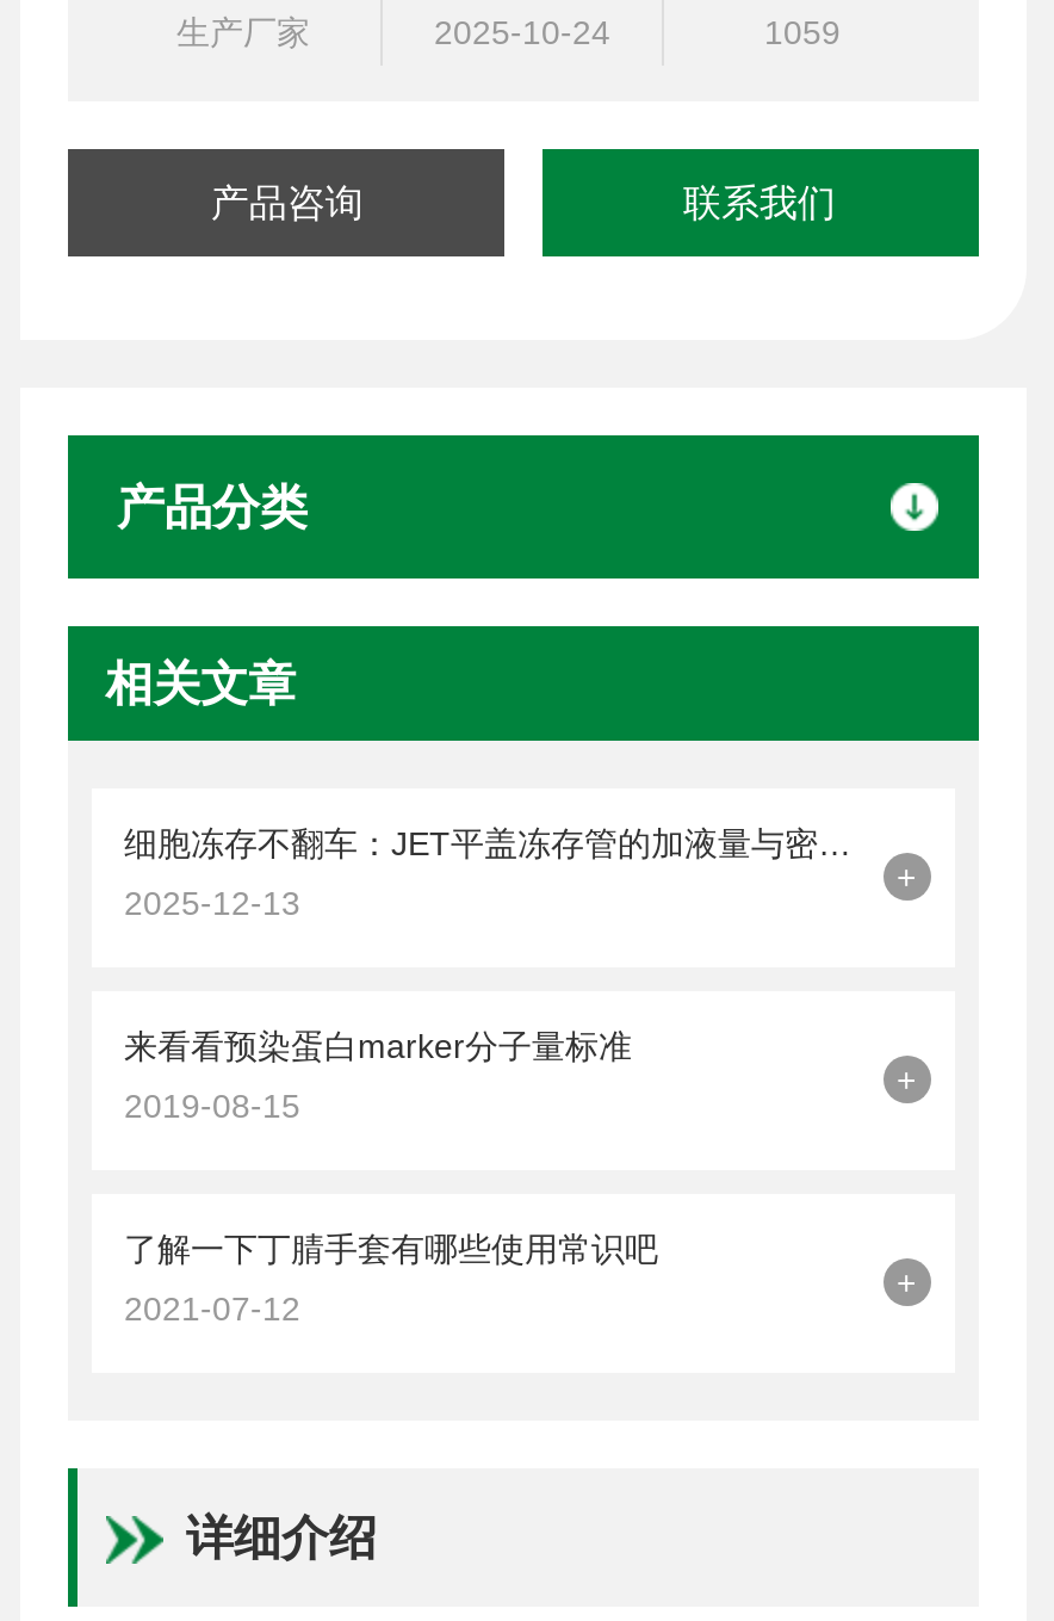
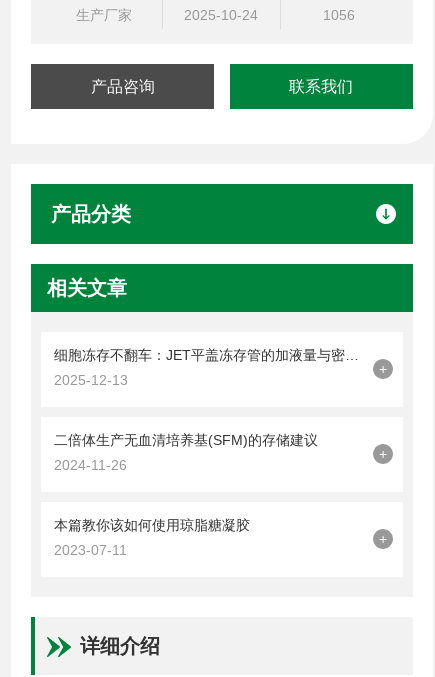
[764,13,841,51] 1059 -> [323,7,355,23] 1056
[124,1027,632,1065] 来看看预染蛋白marker分子量标准 -> [54,432,318,448] 二倍体生产无血清培养基(SFM)的存储建议
[124,1087,300,1125] 2019-08-15 -> [54,457,127,473] 2024-11-26
[124,1230,658,1268] 了解一下丁腈手套有哪些使用常识吧 -> [54,517,250,533] 本篇教你该如何使用琼脂糖凝胶
[124,1289,300,1328] 2021-07-12 -> [54,542,127,558] 2023-07-11

